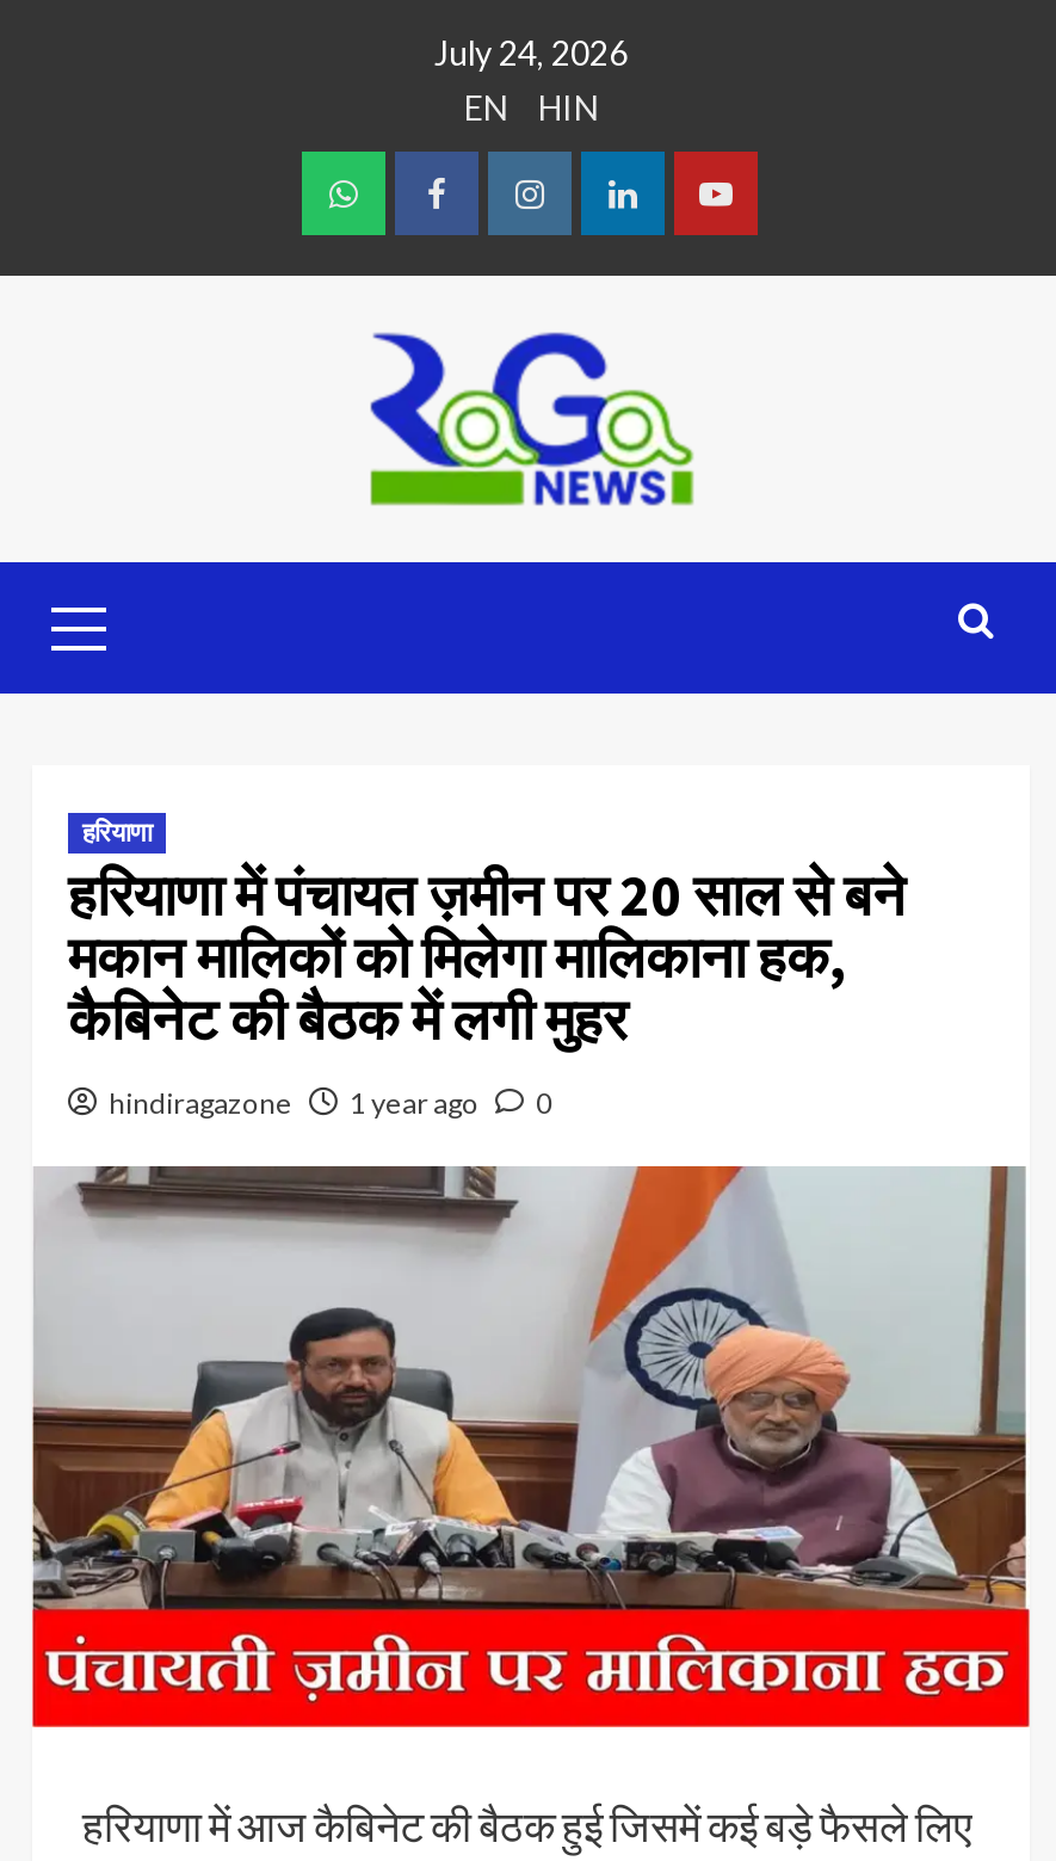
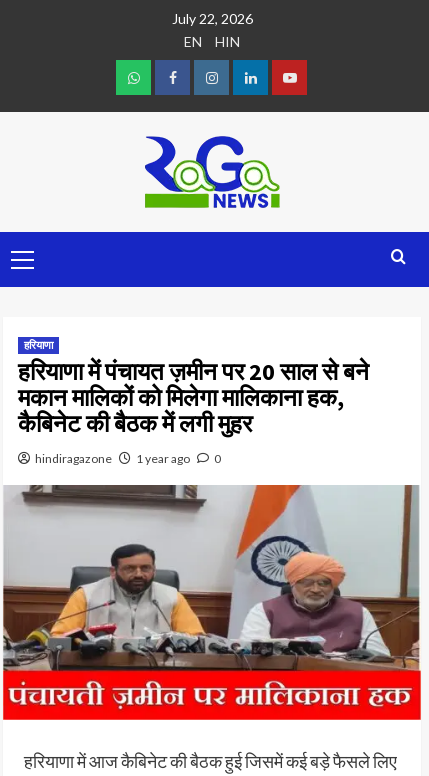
[434,32,628,73] July 24, 2026 -> [171,10,252,27] July 22, 2026

